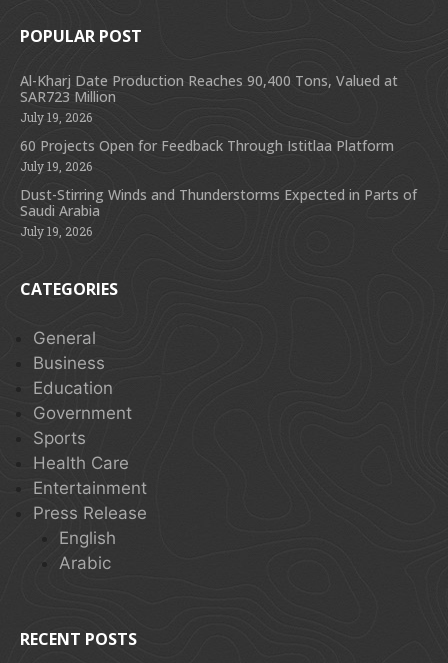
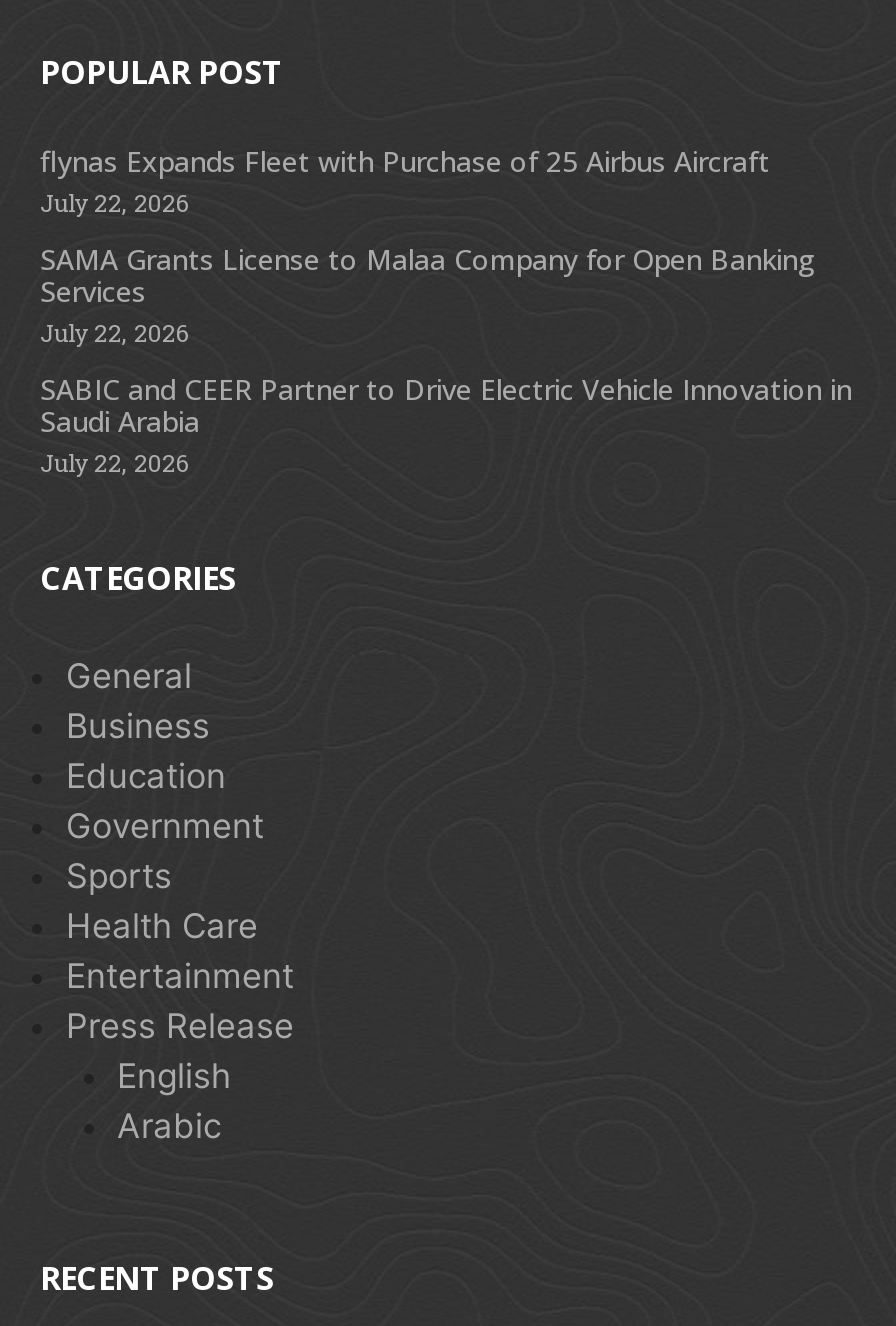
[20,71,398,125] Al-Kharj Date Production Reaches 90,400 Tons, Valued at | SAR723 Million | July 19, 2026 -> [40,142,770,218] flynas Expands Fleet with Purchase of 25 Airbus Aircraft | July 22, 2026
[20,136,394,174] 60 Projects Open for Feedback Through Istitlaa Platform | July 19, 2026 -> [40,240,816,348] SAMA Grants License to Malaa Company for Open Banking | Services | July 22, 2026
[20,185,417,204] Dust-Stirring Winds and Thunderstorms Expected in Parts of -> [40,370,852,408] SABIC and CEER Partner to Drive Electric Vehicle Innovation in
[20,223,92,239] July 19, 2026 -> [40,446,188,478] July 22, 2026

